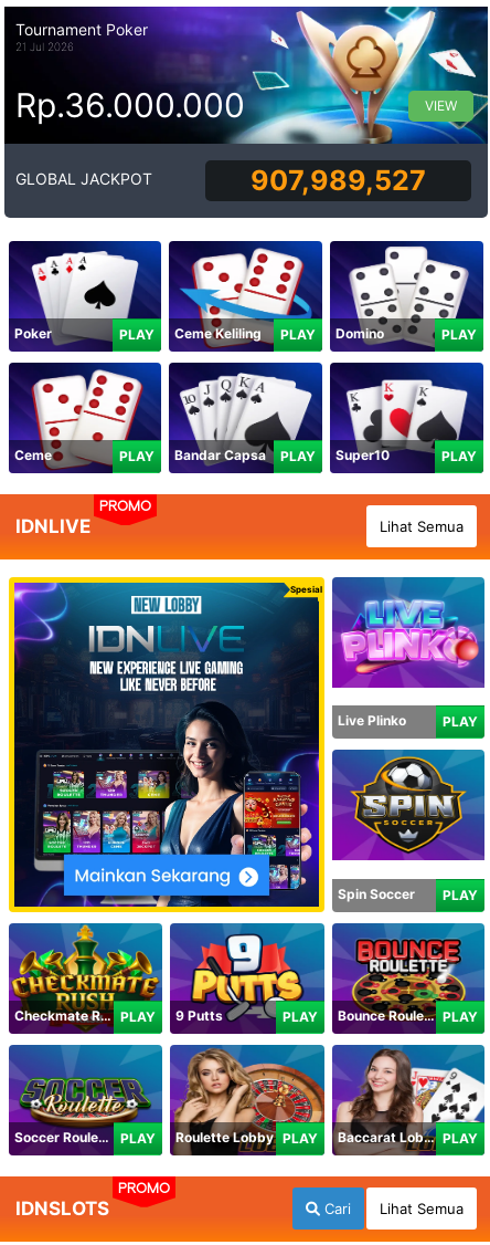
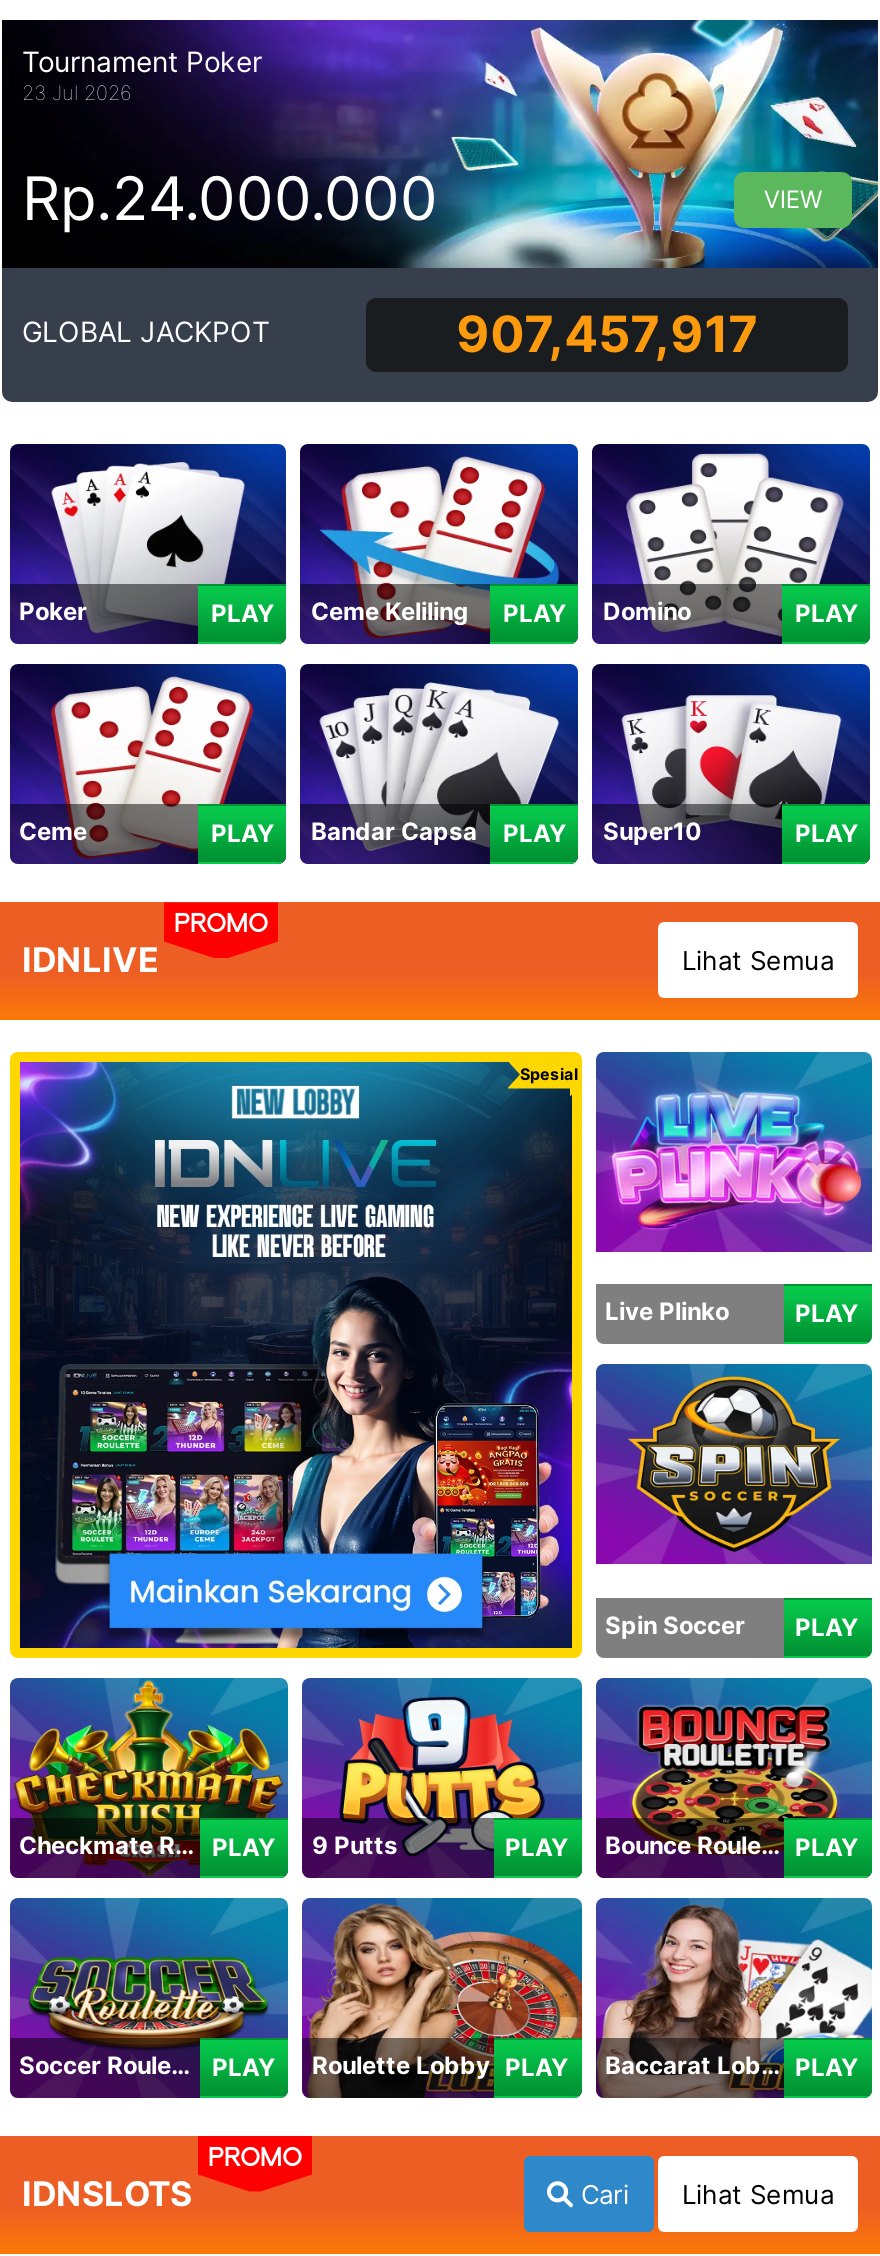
[15,39,74,53] 21 Jul 2026 -> [22,79,132,103] 23 Jul 2026
[15,85,245,125] Rp.36.000.000 -> [22,162,438,234] Rp.24.000.000
[251,164,426,197] 907,989,527 -> [456,304,758,364] 907,457,917

